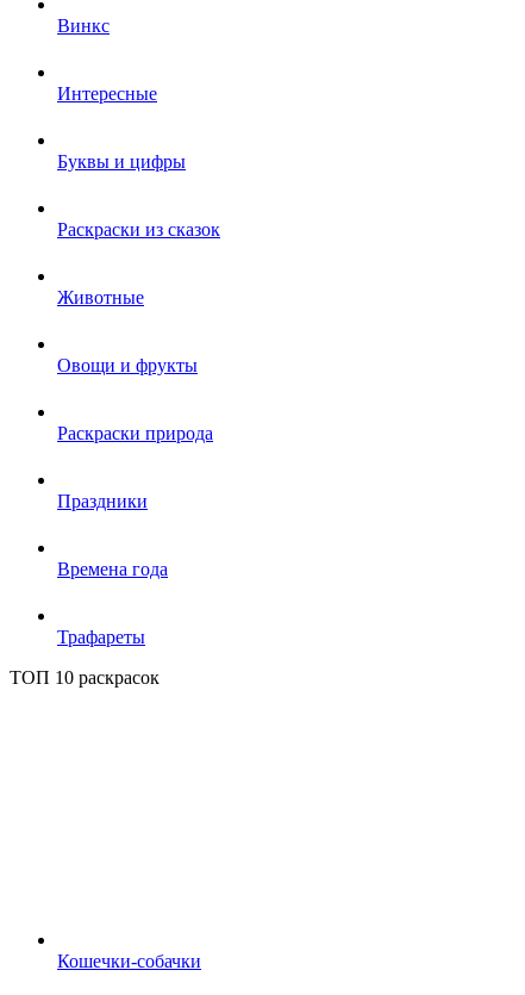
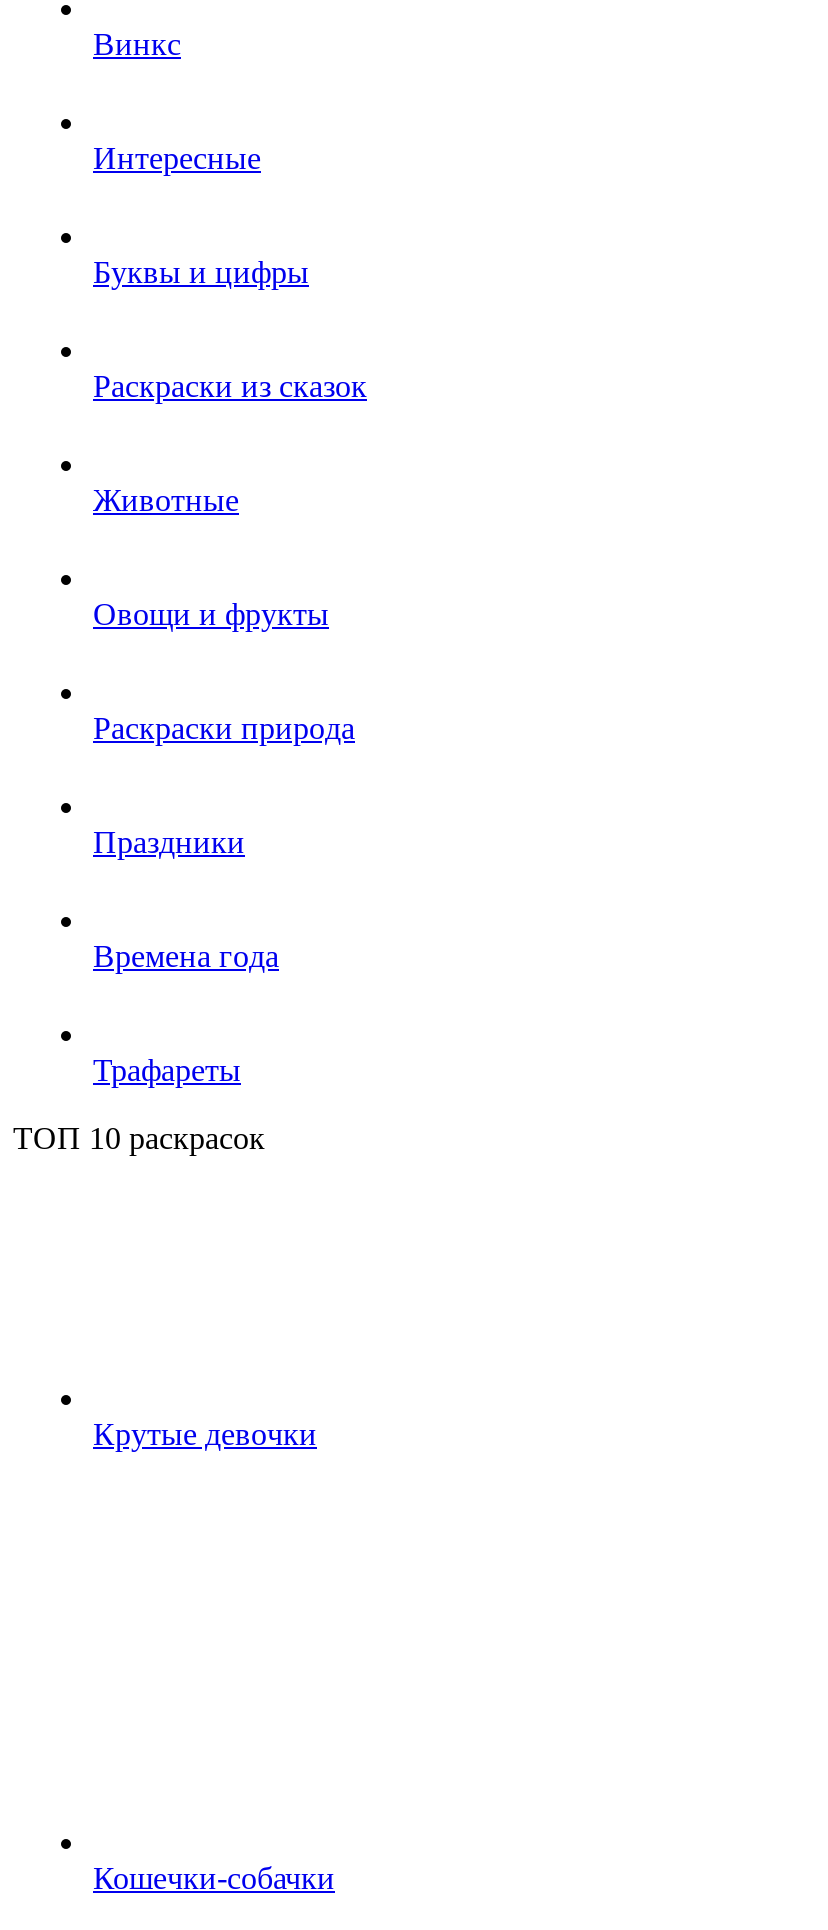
none -> [93,1418,317,1452] Крутые девочки

